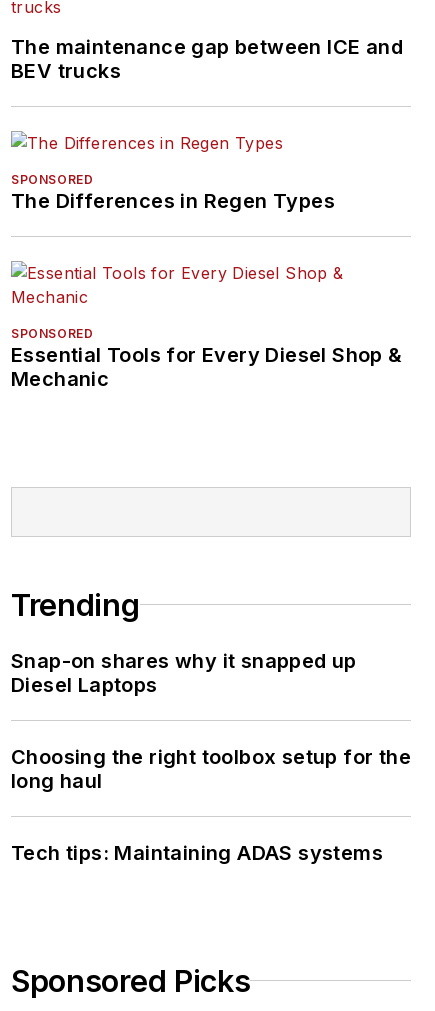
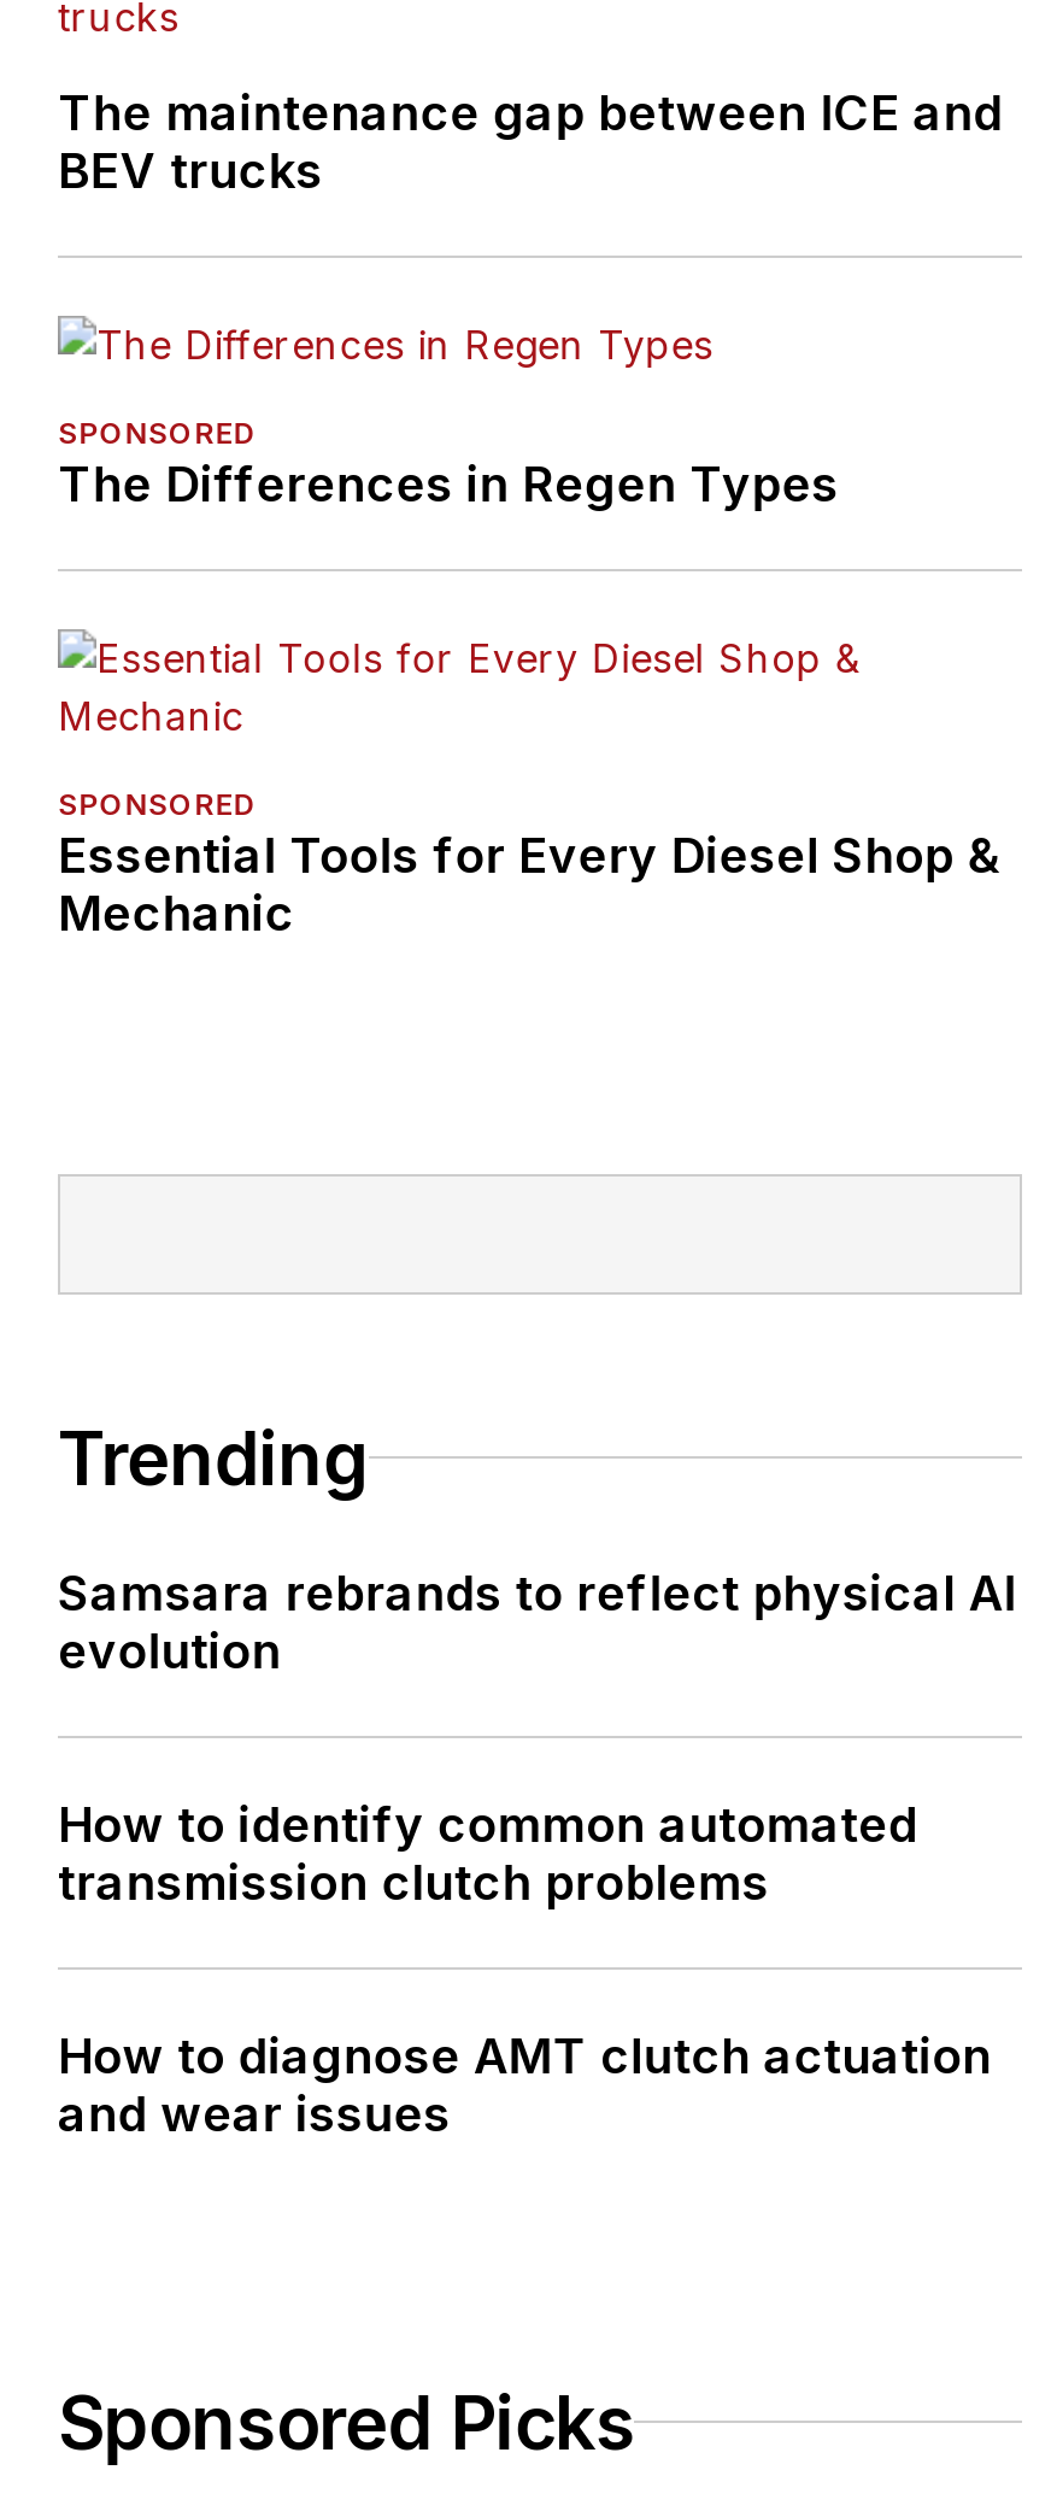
[11,649,357,697] Snap-on shares why it snapped up | Diesel Laptops -> [58,1564,1016,1680] Samsara rebrands to reflect physical AI | evolution
[11,745,411,793] Choosing the right toolbox setup for the | long haul -> [58,1796,918,1912] How to identify common automated | transmission clutch problems
[11,841,383,865] Tech tips: Maintaining ADAS systems -> [58,2027,992,2143] How to diagnose AMT clutch actuation | and wear issues

